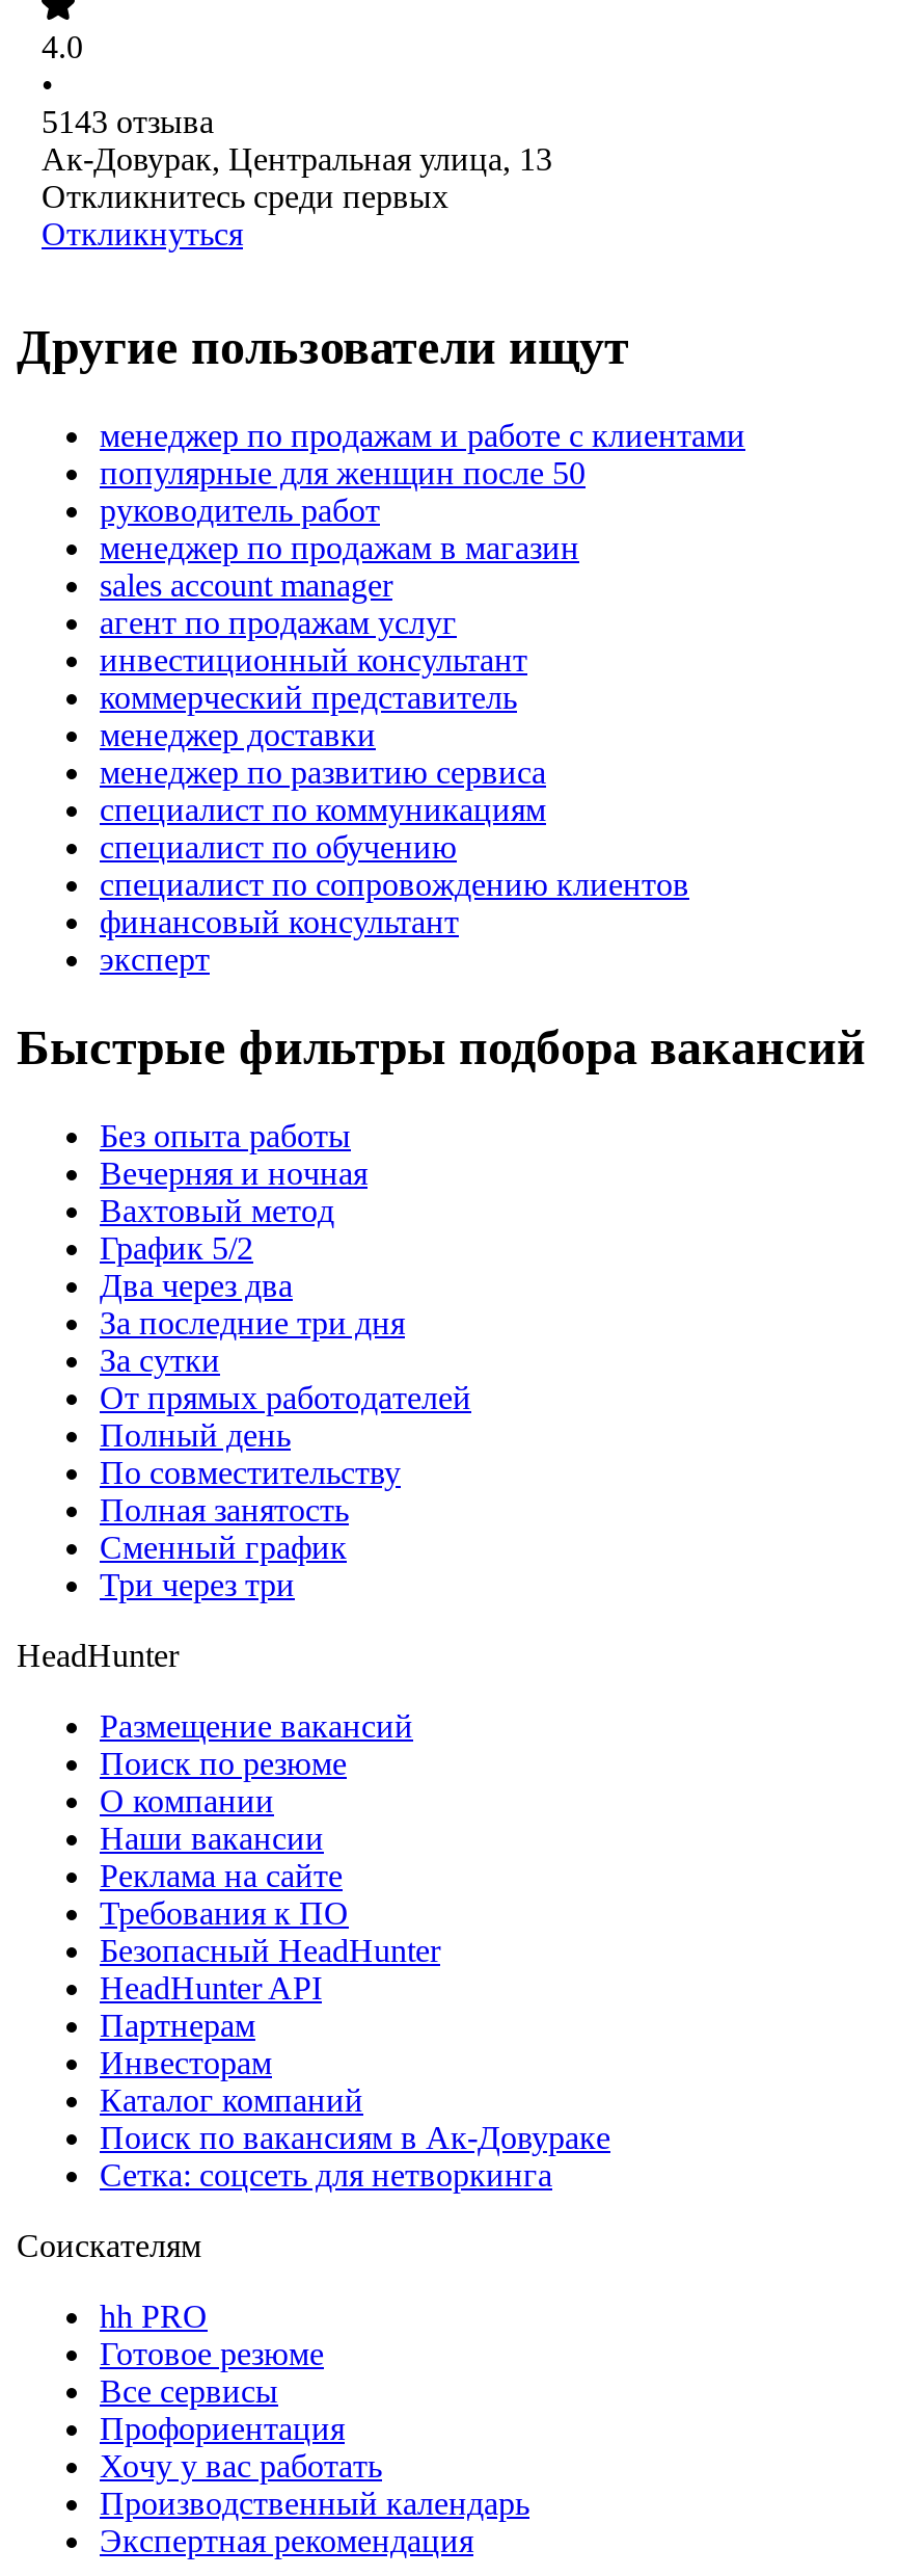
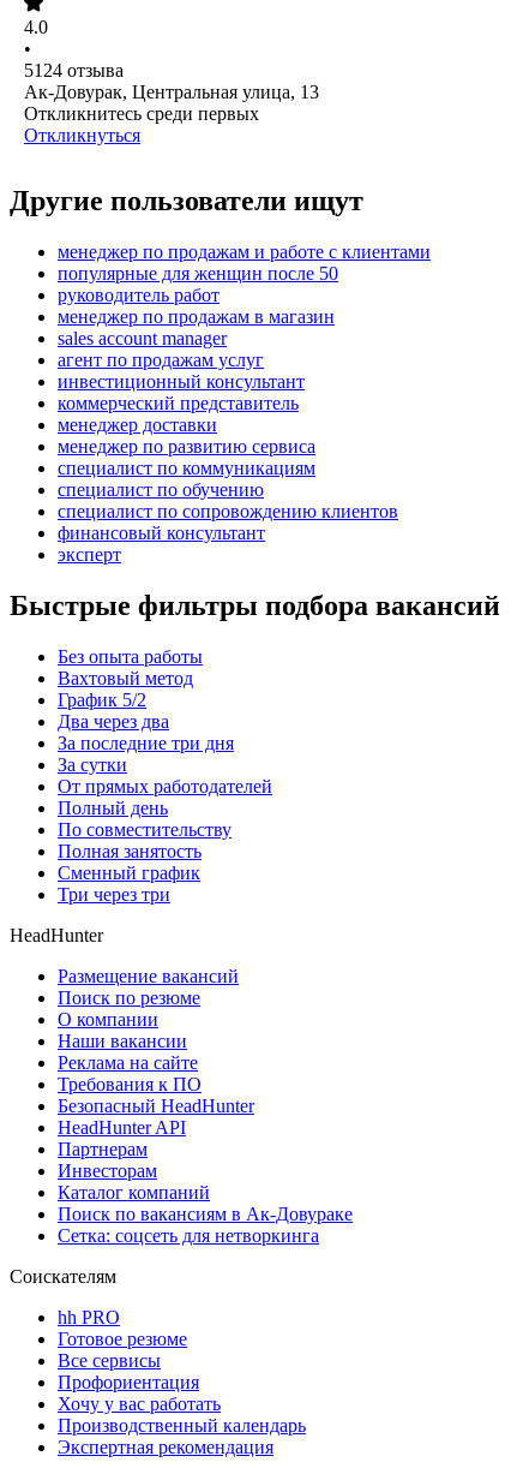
[42,105,214,140] 5143 отзыва -> [24,61,124,81] 5124 отзыва
[100,1156,368,1191] Вечерняя и ночная -> none

